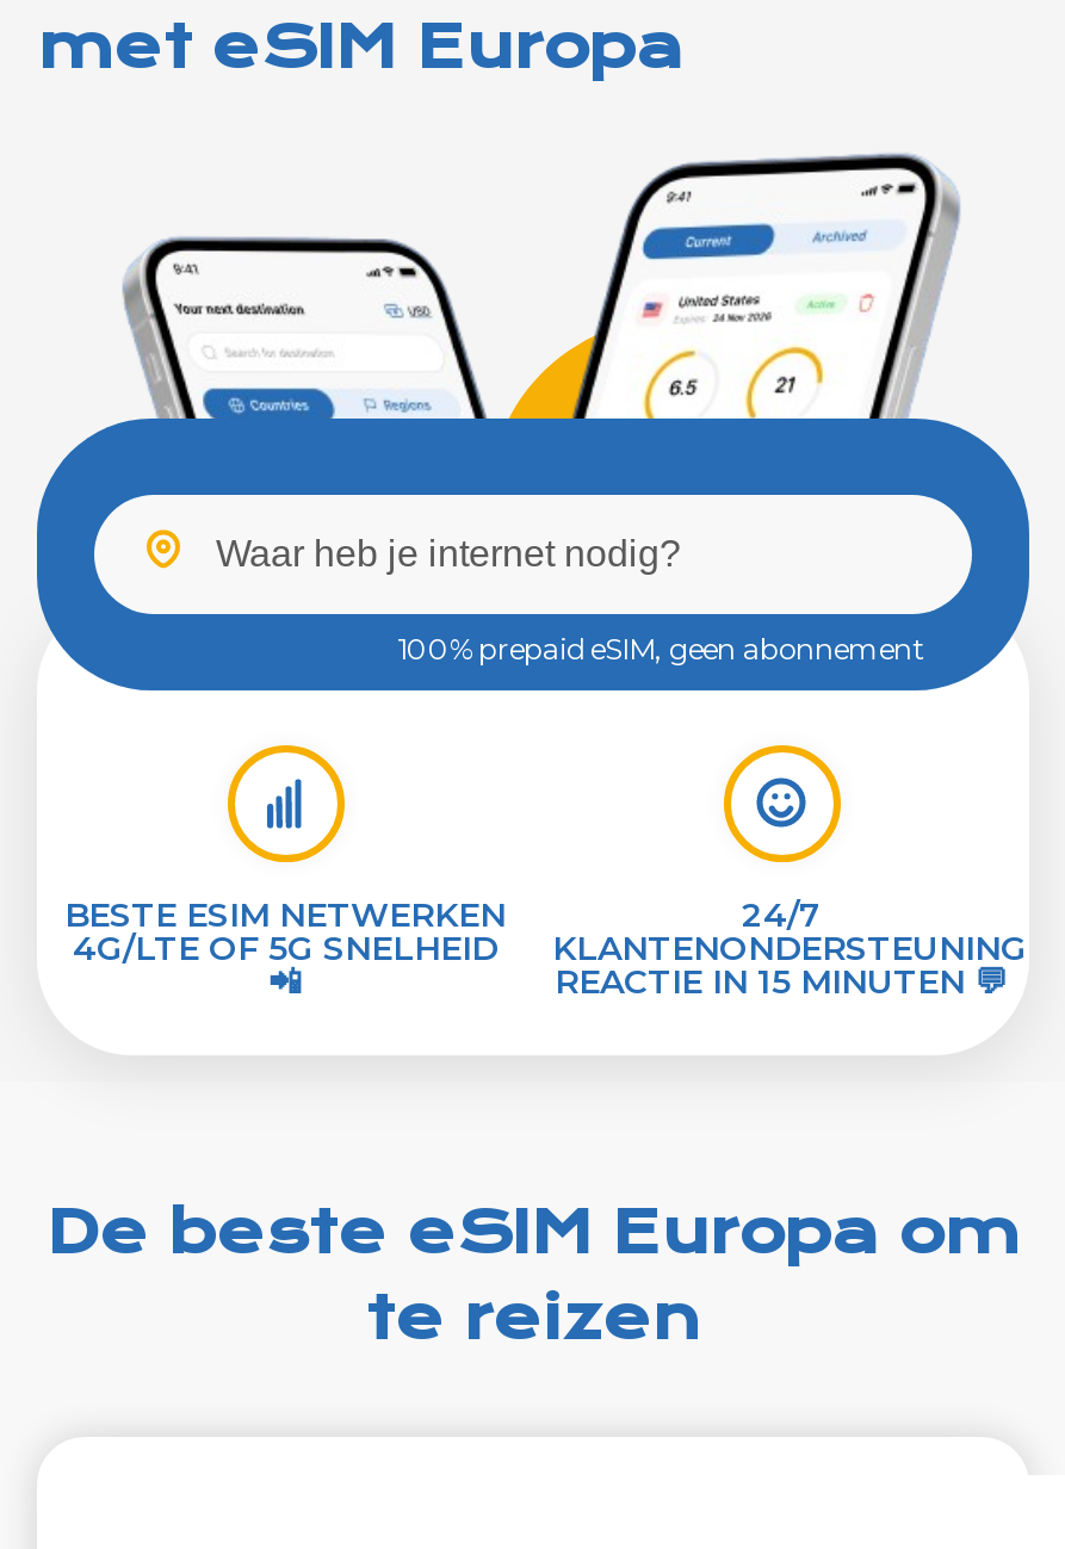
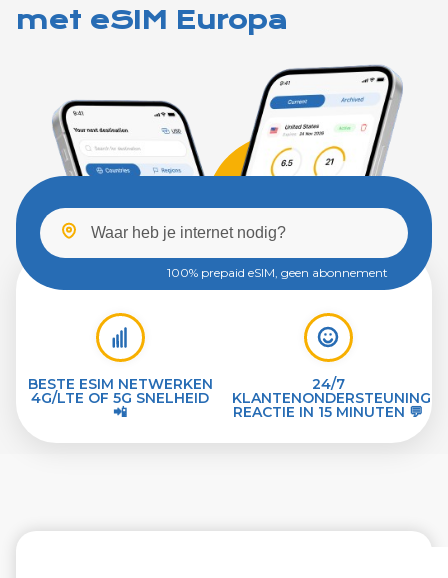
[47,1196,1020,1353] De beste eSIM Europa om | te reizen -> none

